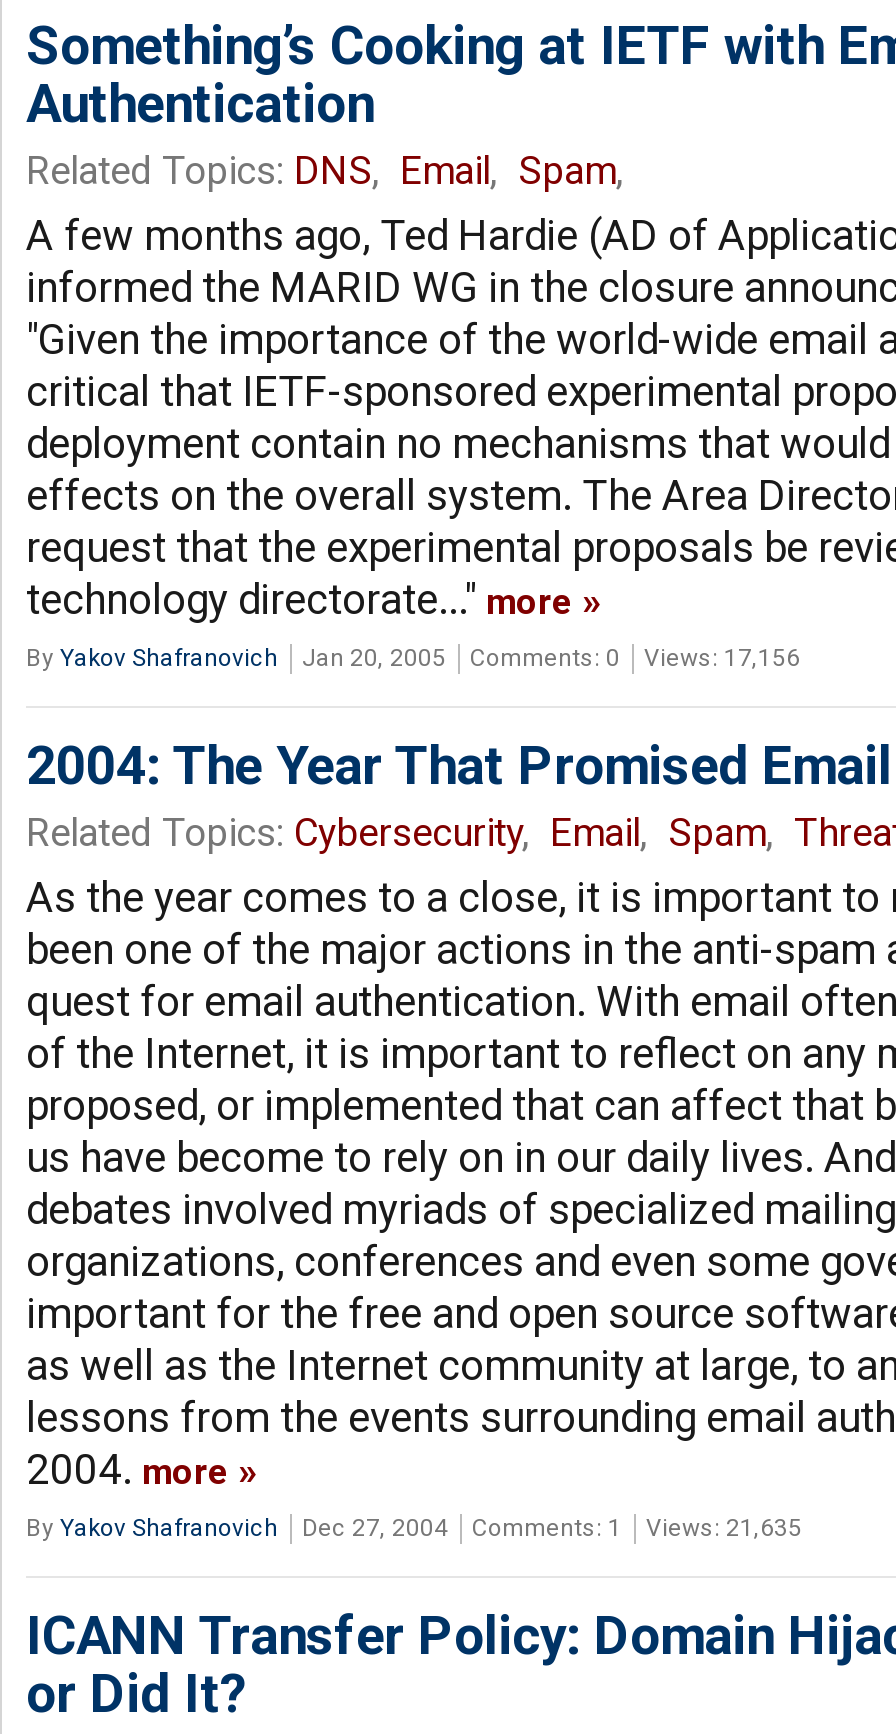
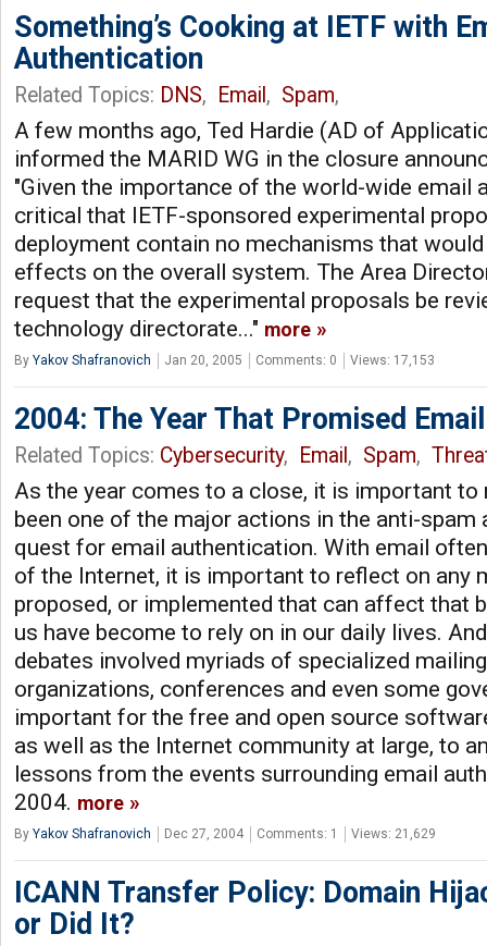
[26,644,800,672] By Yakov Shafranovich Jan 20, 2005 Comments: 0 Views: 17,156 -> [14,353,435,368] By Yakov Shafranovich Jan 20, 2005 Comments: 0 Views: 17,153
[26,1514,802,1542] By Yakov Shafranovich Dec 27, 2004 Comments: 1 Views: 21,635 -> [14,826,436,841] By Yakov Shafranovich Dec 27, 2004 Comments: 1 Views: 21,629

